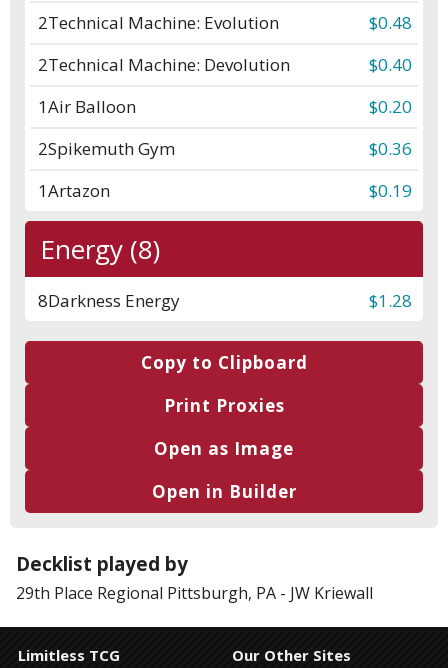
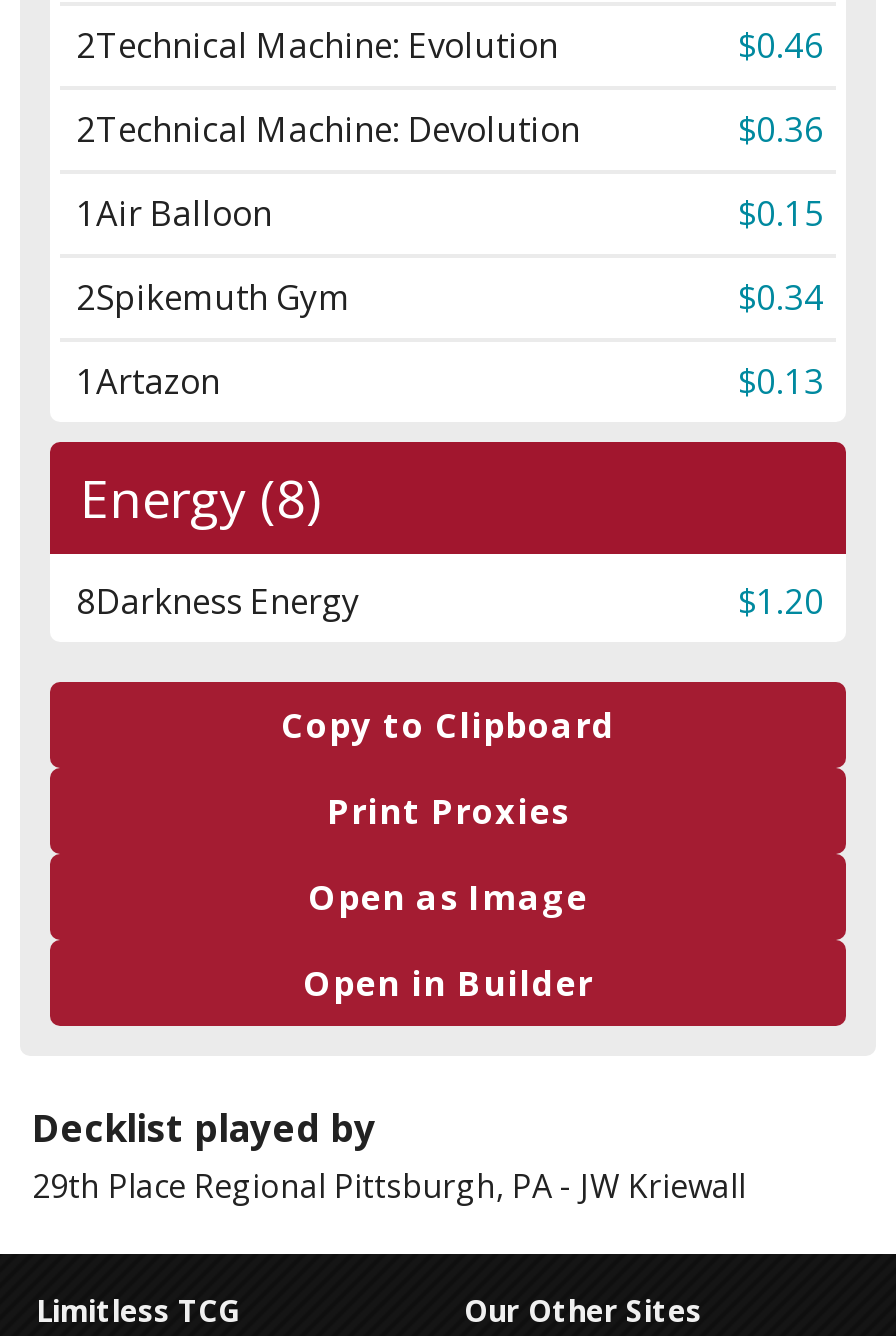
[369,11,412,34] $0.48 -> [738,22,824,68] $0.46
[369,53,412,76] $0.40 -> [738,106,824,152] $0.36
[369,95,412,118] $0.20 -> [738,190,824,236] $0.15
[369,137,412,160] $0.36 -> [738,274,824,320] $0.34
[369,179,412,202] $0.19 -> [738,358,824,404] $0.13
[369,289,412,312] $1.28 -> [738,578,824,624] $1.20

